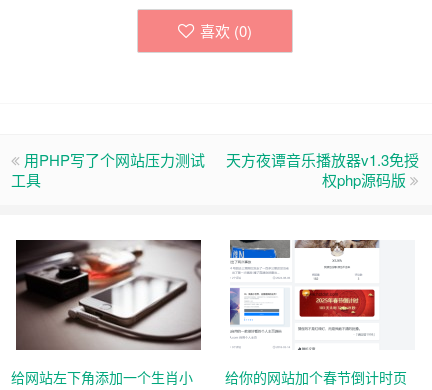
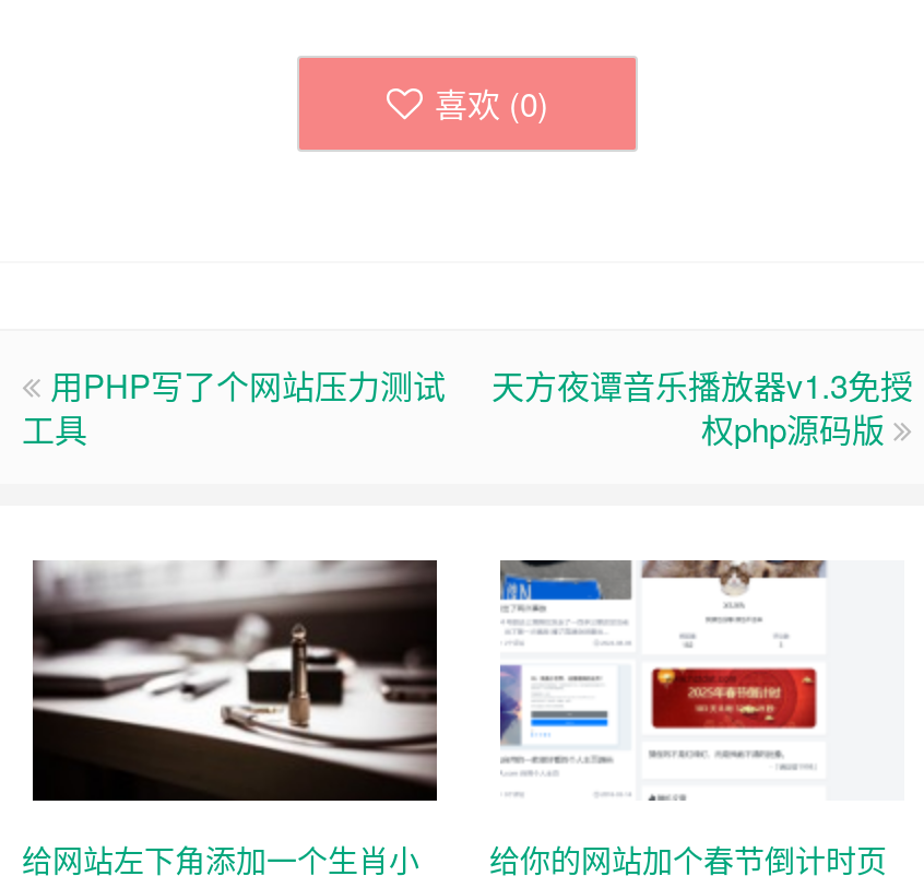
[15,239,202,351] [image] -> [31,560,437,803] [image]

